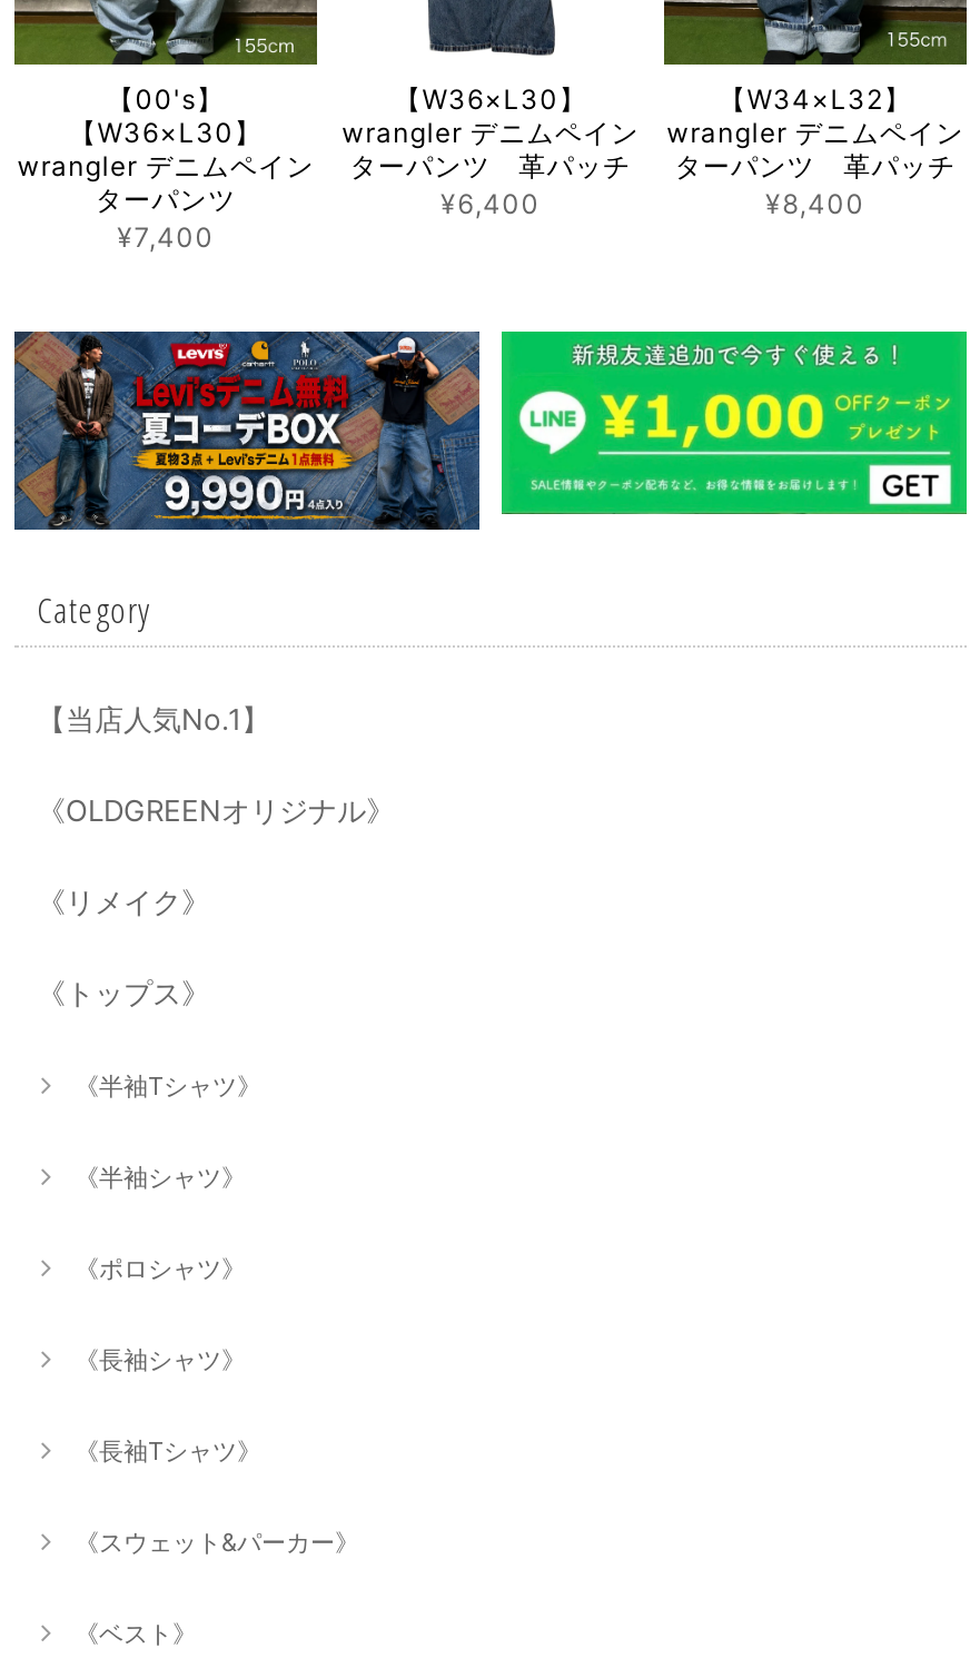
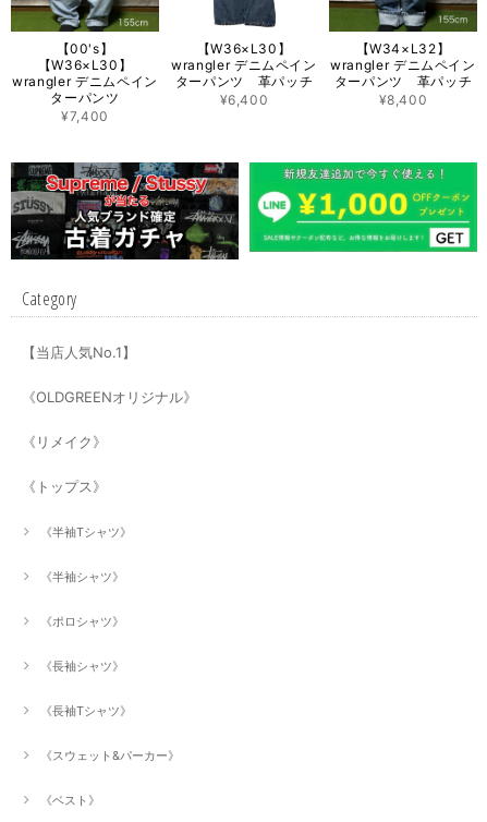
[12,329,482,532] [image] -> [10,161,240,261] [image]

